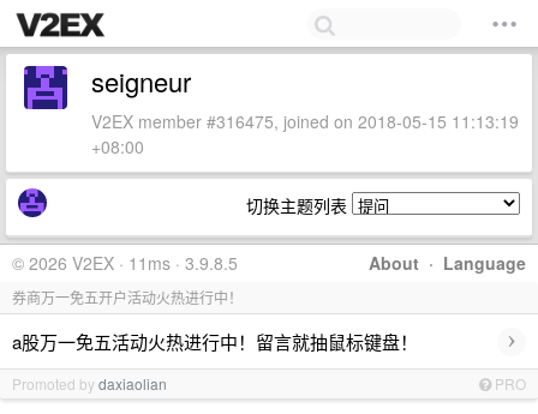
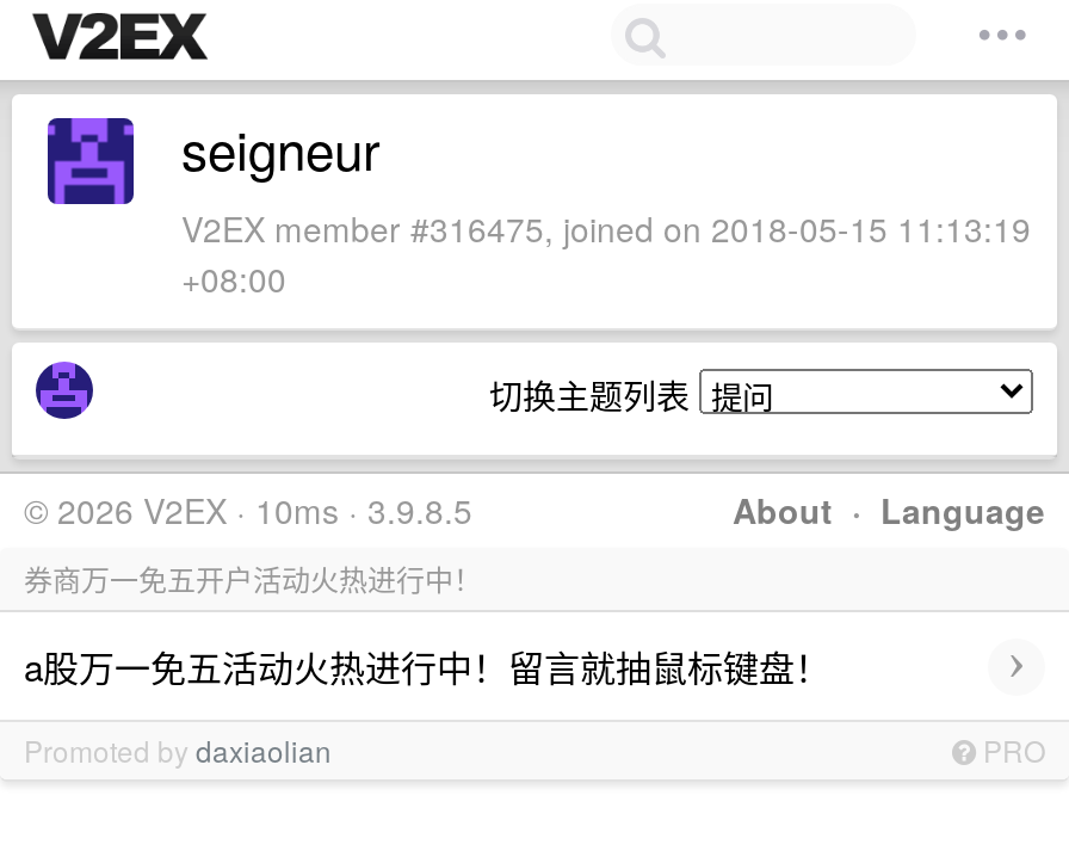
[12,251,238,275] © 2026 V2EX · 11ms · 3.9.8.5 -> [24,486,472,534] © 2026 V2EX · 10ms · 3.9.8.5

